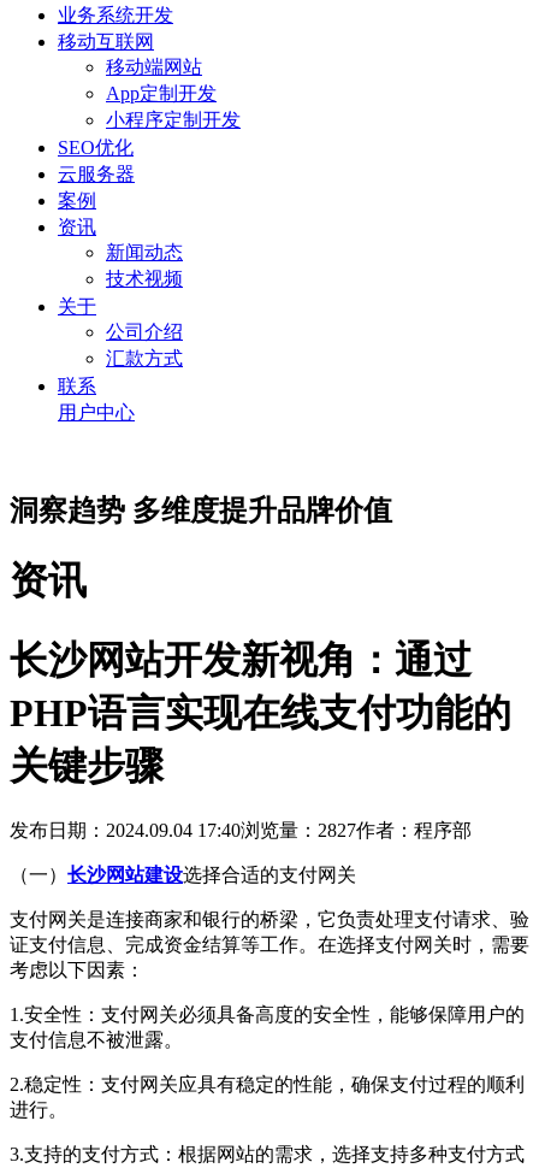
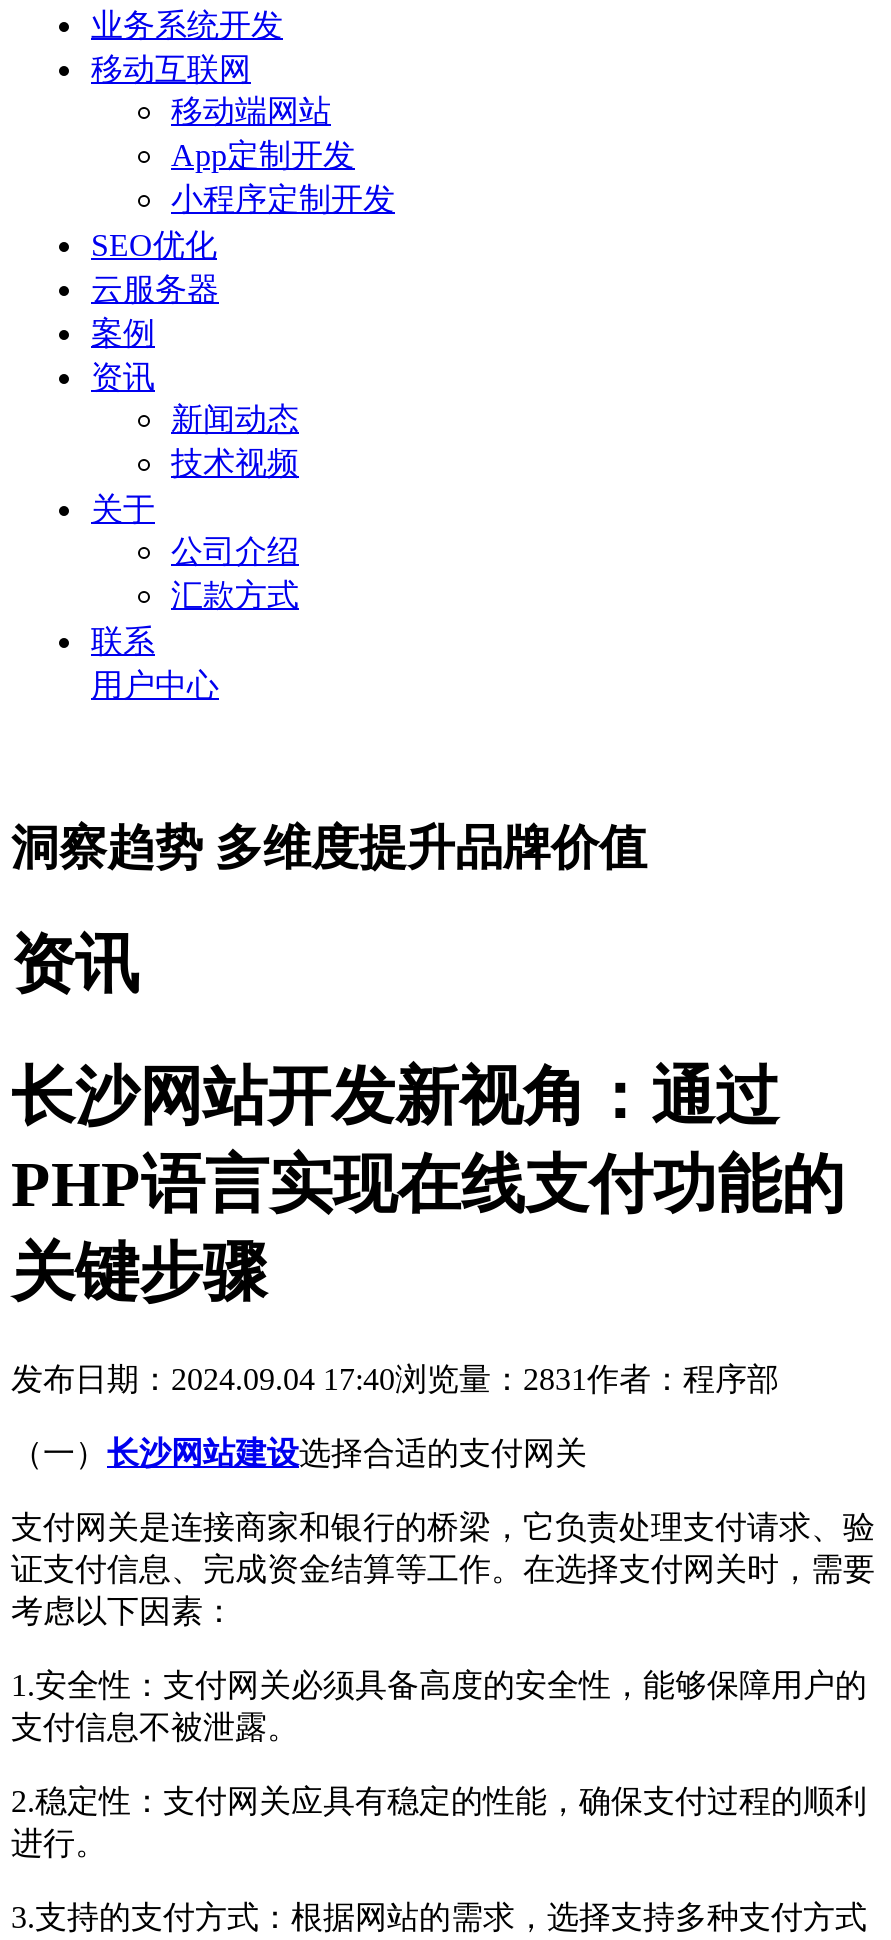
[10,820,472,841] 发布日期：2024.09.04 17:40浏览量：2827作者：程序部 -> [11,1362,779,1396] 发布日期：2024.09.04 17:40浏览量：2831作者：程序部

